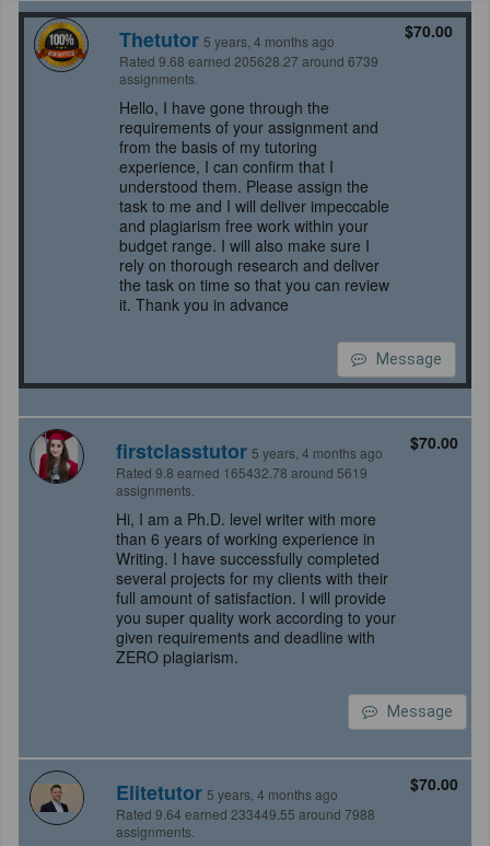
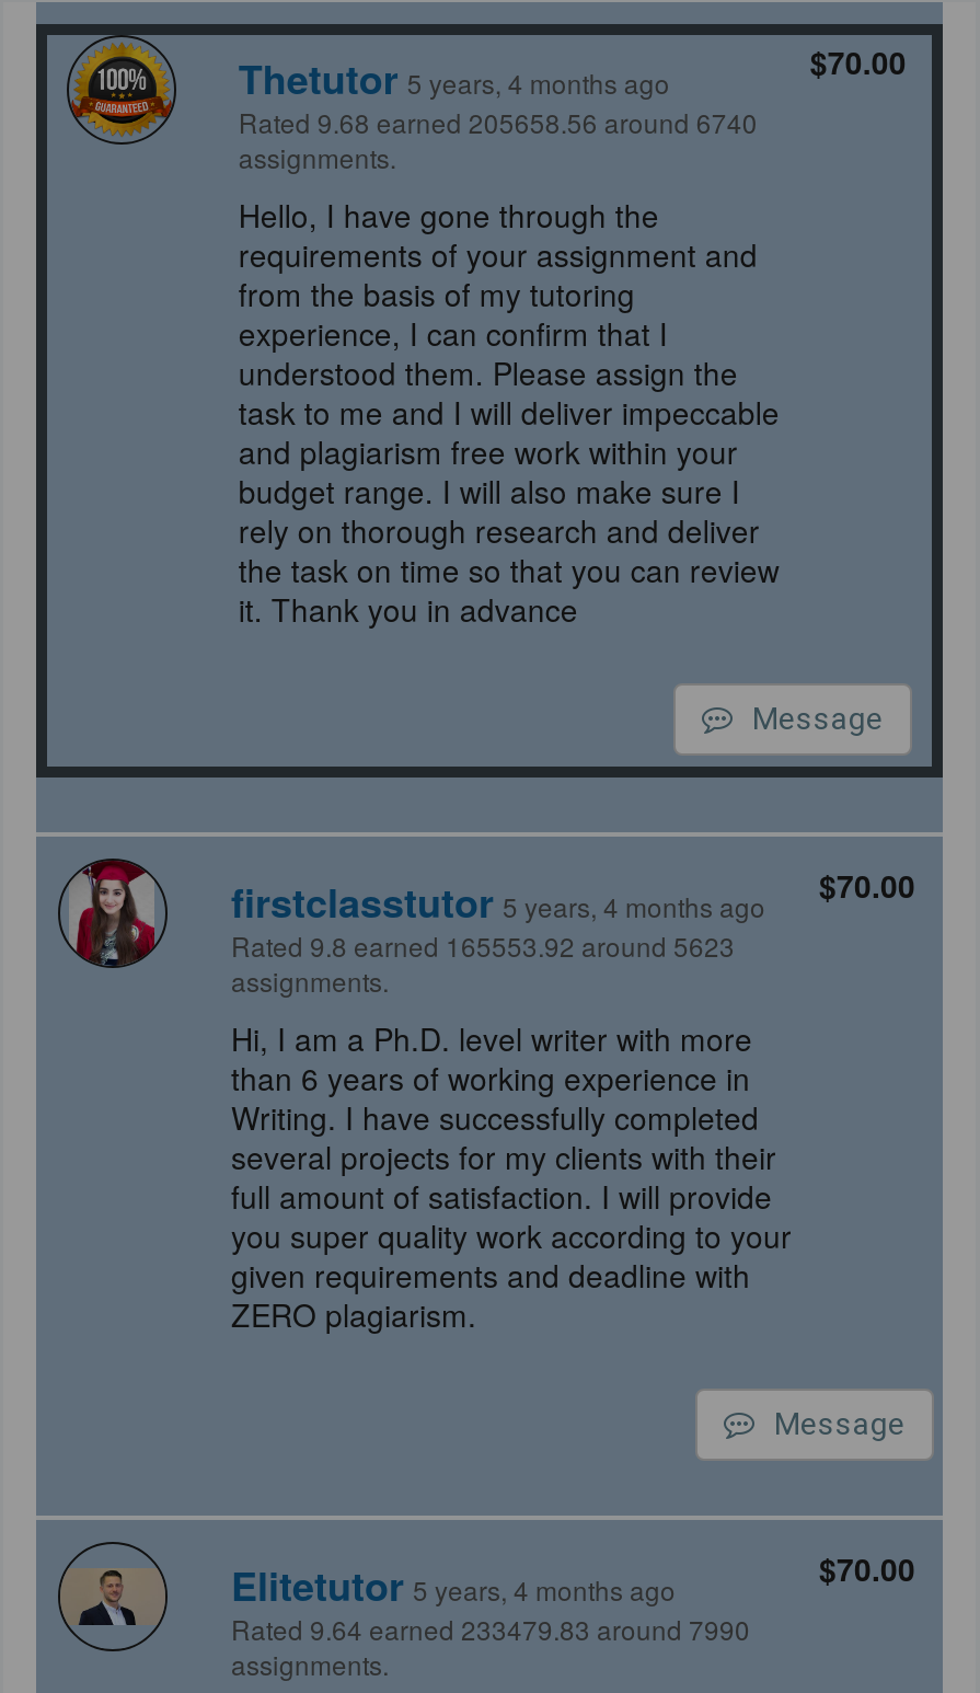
[120,51,379,70] Rated 9.68 earned 205628.27 around 6739 -> [238,103,757,140] Rated 9.68 earned 205658.56 around 6740
[116,463,367,482] Rated 9.8 earned 165432.78 around 5619 -> [231,926,735,964] Rated 9.8 earned 165553.92 around 5623
[116,804,375,823] Rated 9.64 earned 233449.55 around 7988 -> [231,1610,750,1647] Rated 9.64 earned 233479.83 around 7990

